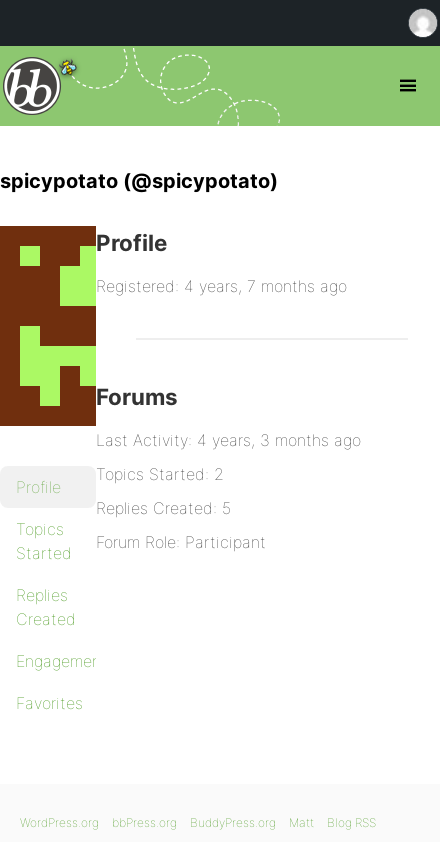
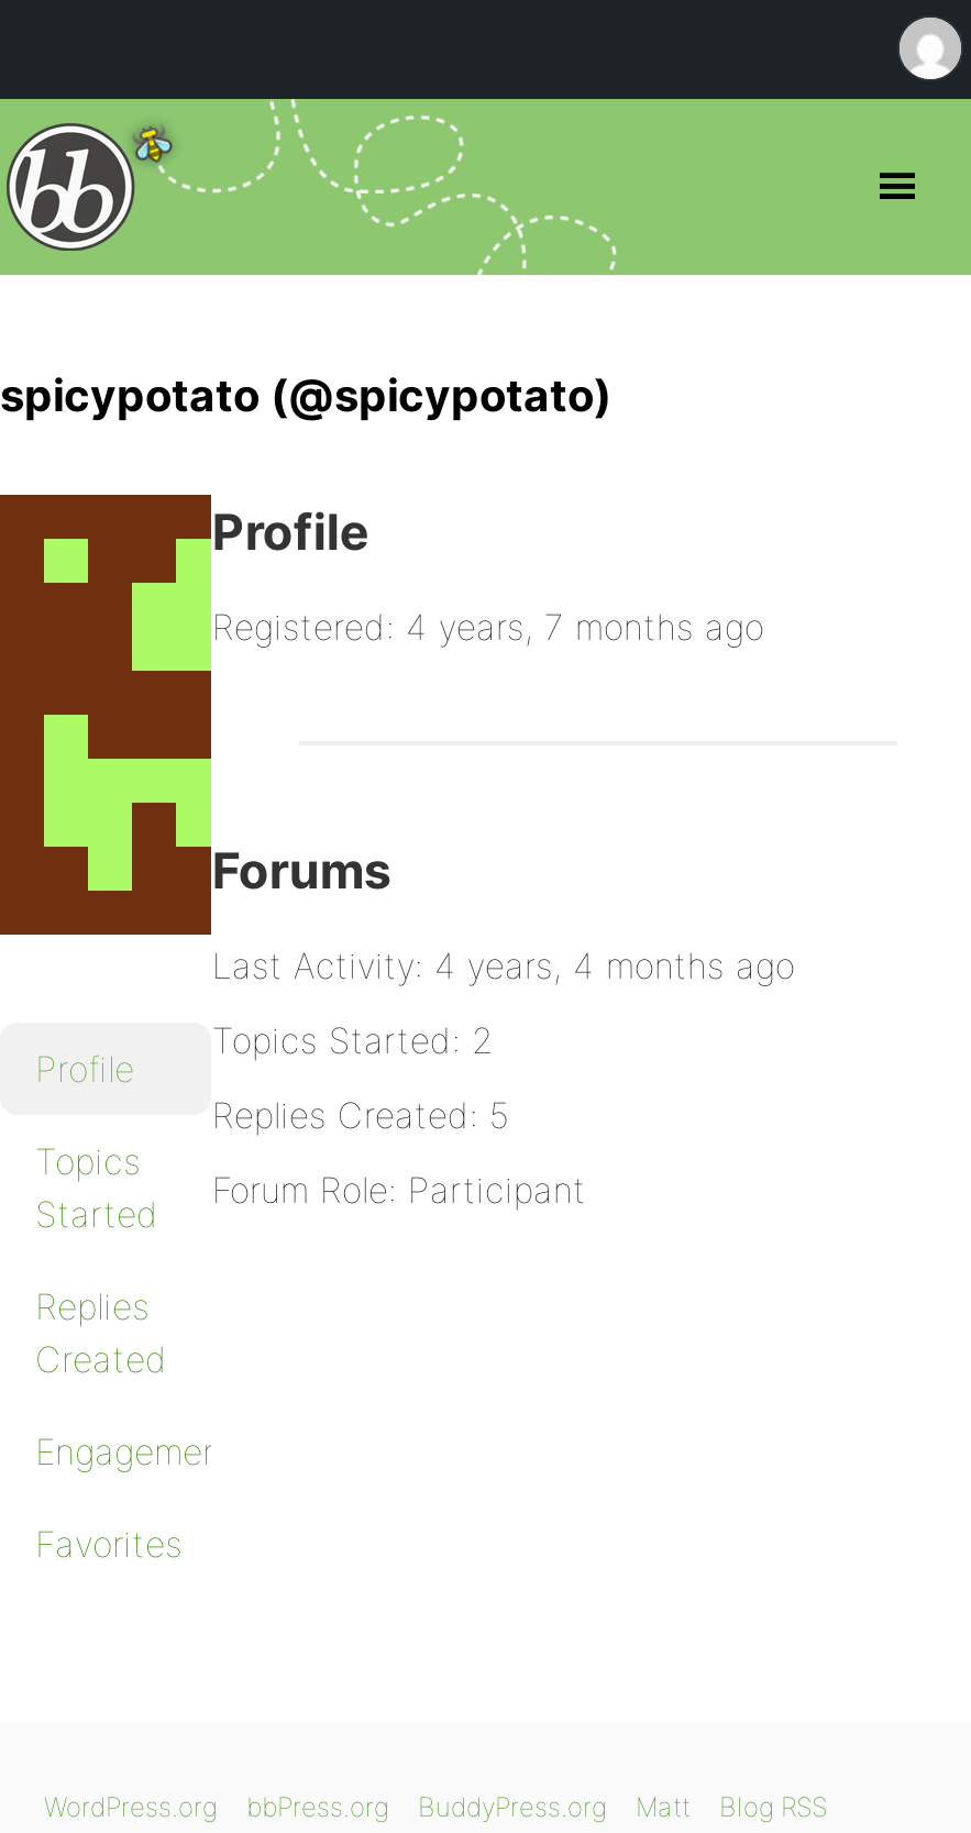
[96,430,361,450] Last Activity: 4 years, 3 months ago -> [212,943,795,987] Last Activity: 4 years, 4 months ago

